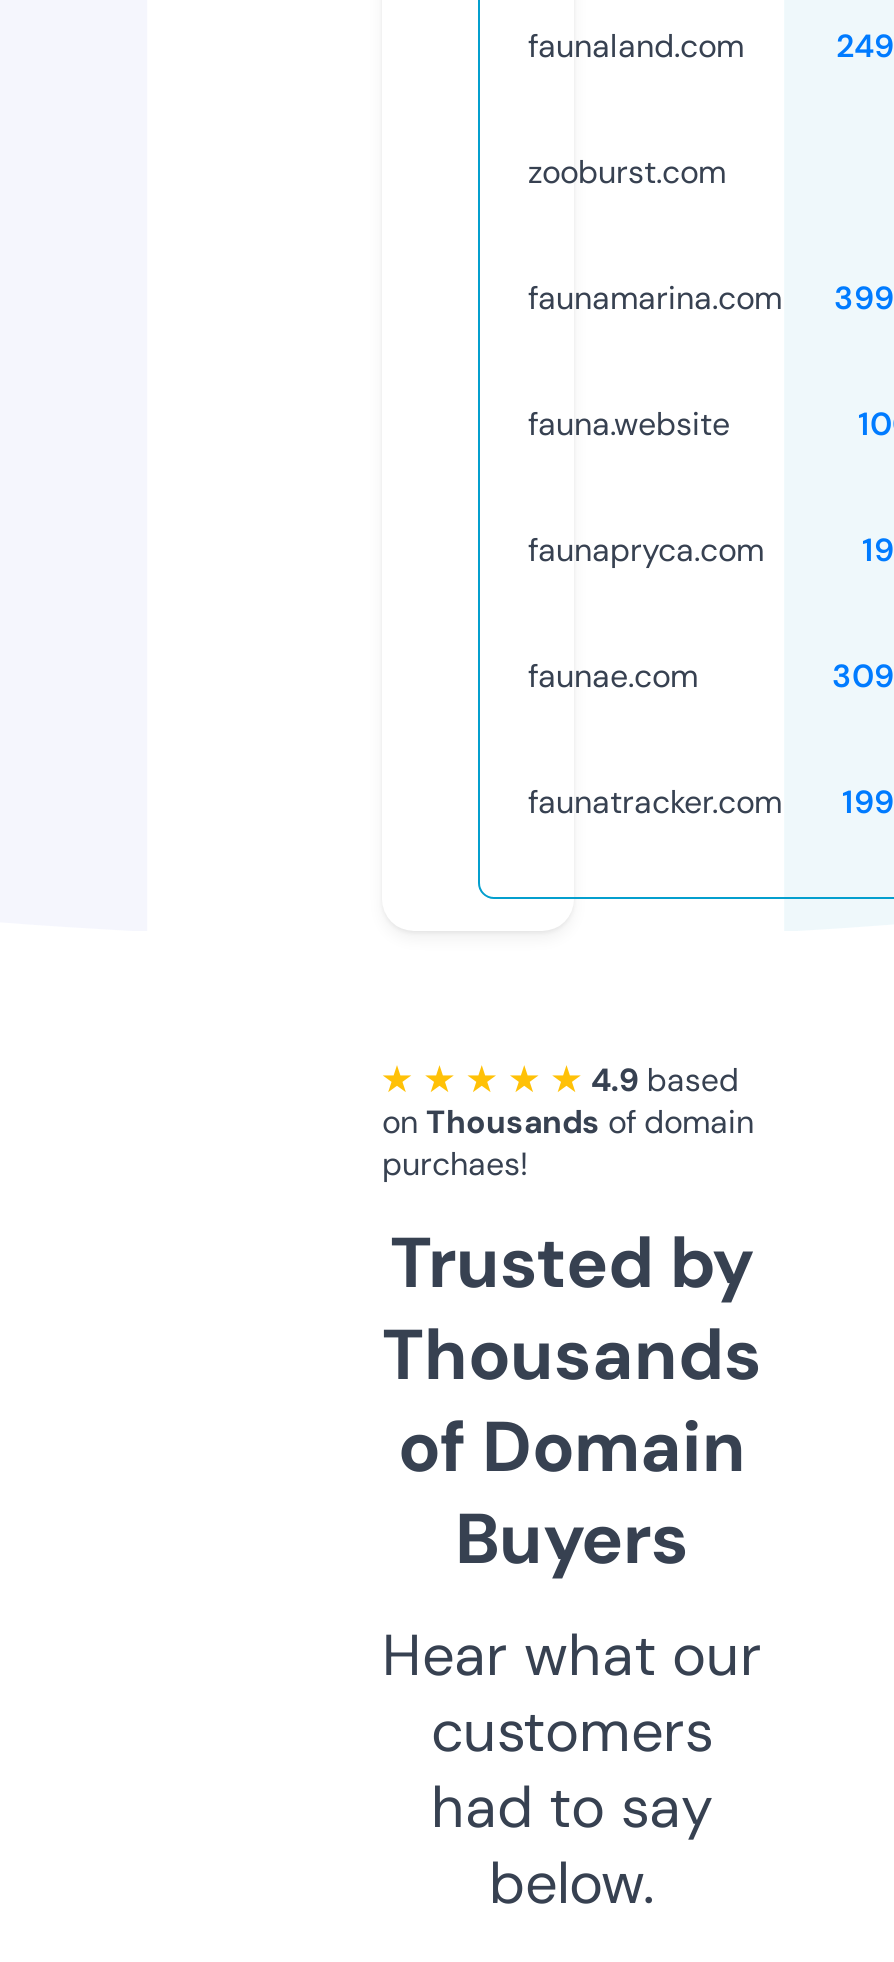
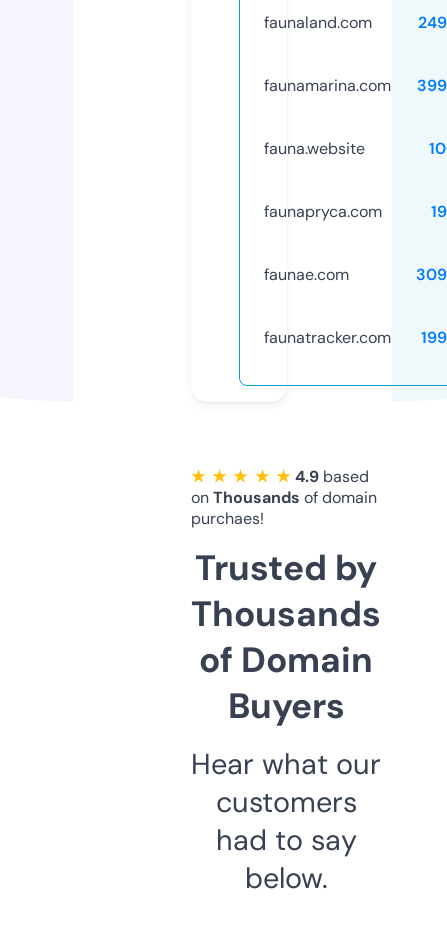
[528,151,726,193] zooburst.com -> none

